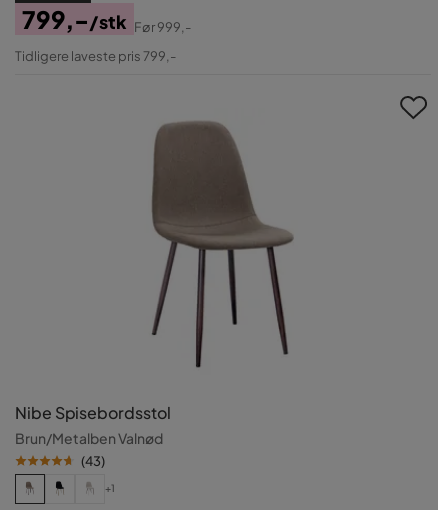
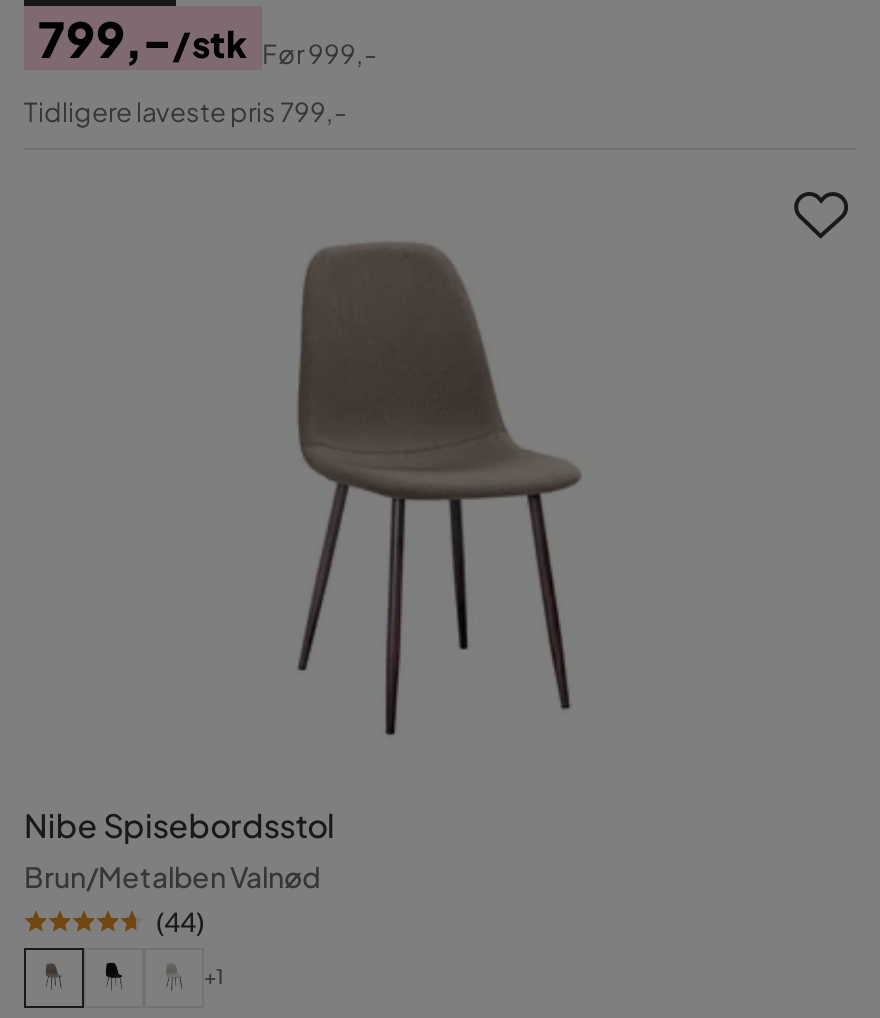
[81,452,105,468] (43) -> [156,905,204,937] (44)

